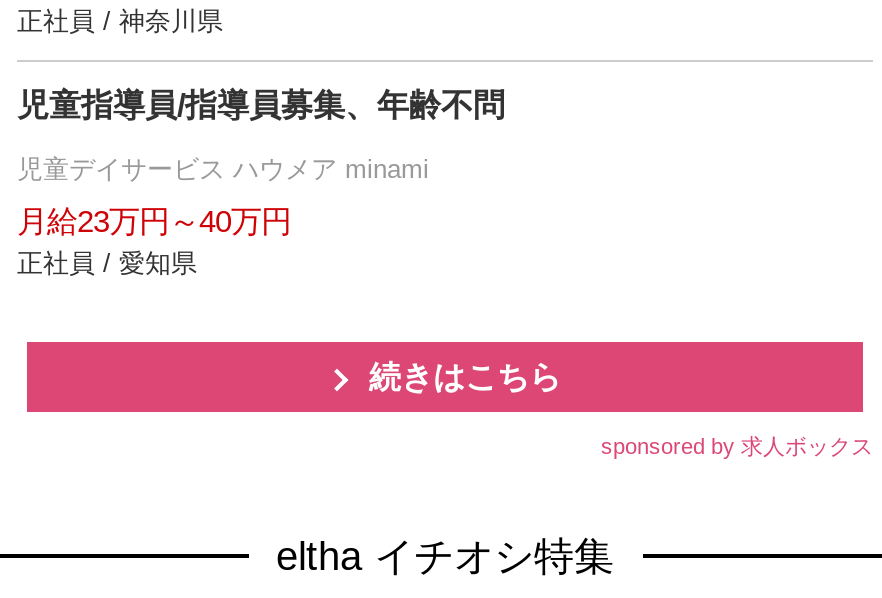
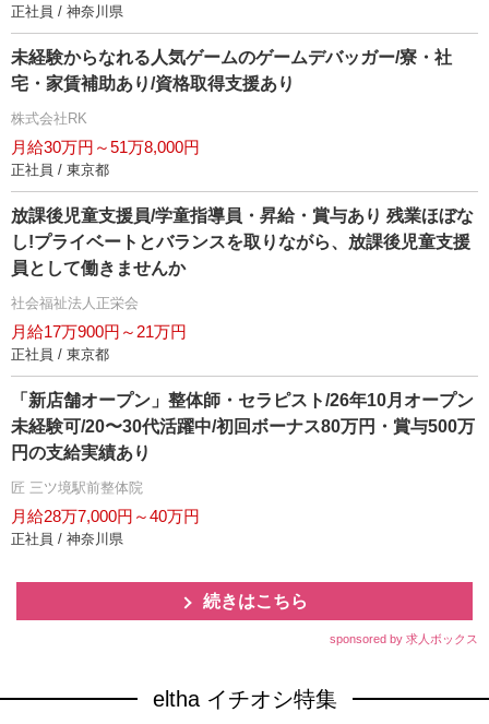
[17,88,505,278] 児童指導員/指導員募集、年齢不問 | 児童デイサービス ハウメア minami | 月給23万円～40万円 | 正社員 / 愛知県 -> [11,48,475,547] 未経験からなれる人気ゲームのゲームデバッガー/寮・社 | 宅・家賃補助あり/資格取得支援あり | 株式会社RK | 月給30万円～51万8,000円 | 正社員 / 東京都 | 放課後児童支援員/学童指導員・昇給・賞与あり 残業ほぼな | し!プライベートとバランスを取りながら、放課後児童支援 | 員として働きませんか | 社会福祉法人正栄会 | 月給17万900円～21万円 | 正社員 / 東京都 | 「新店舗オープン」整体師・セラピスト/26年10月オープン | 未経験可/20〜30代活躍中/初回ボーナス80万円・賞与500万 | 円の支給実績あり | 匠 三ツ境駅前整体院 | 月給28万7,000円～40万円 | 正社員 / 神奈川県

